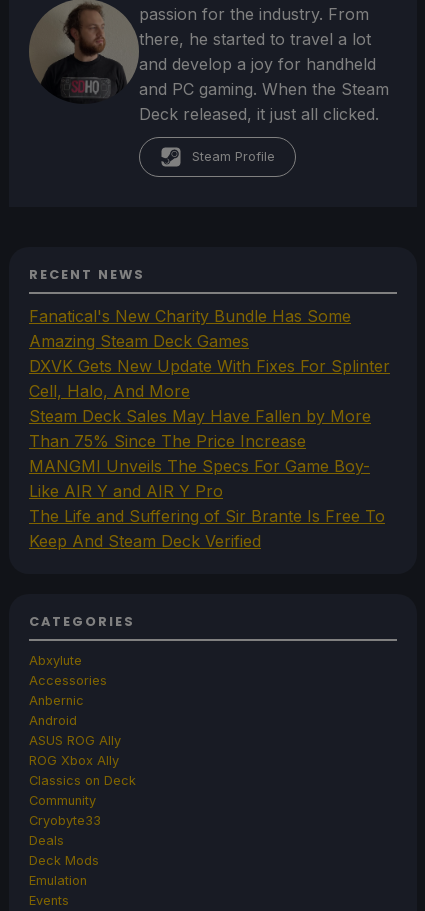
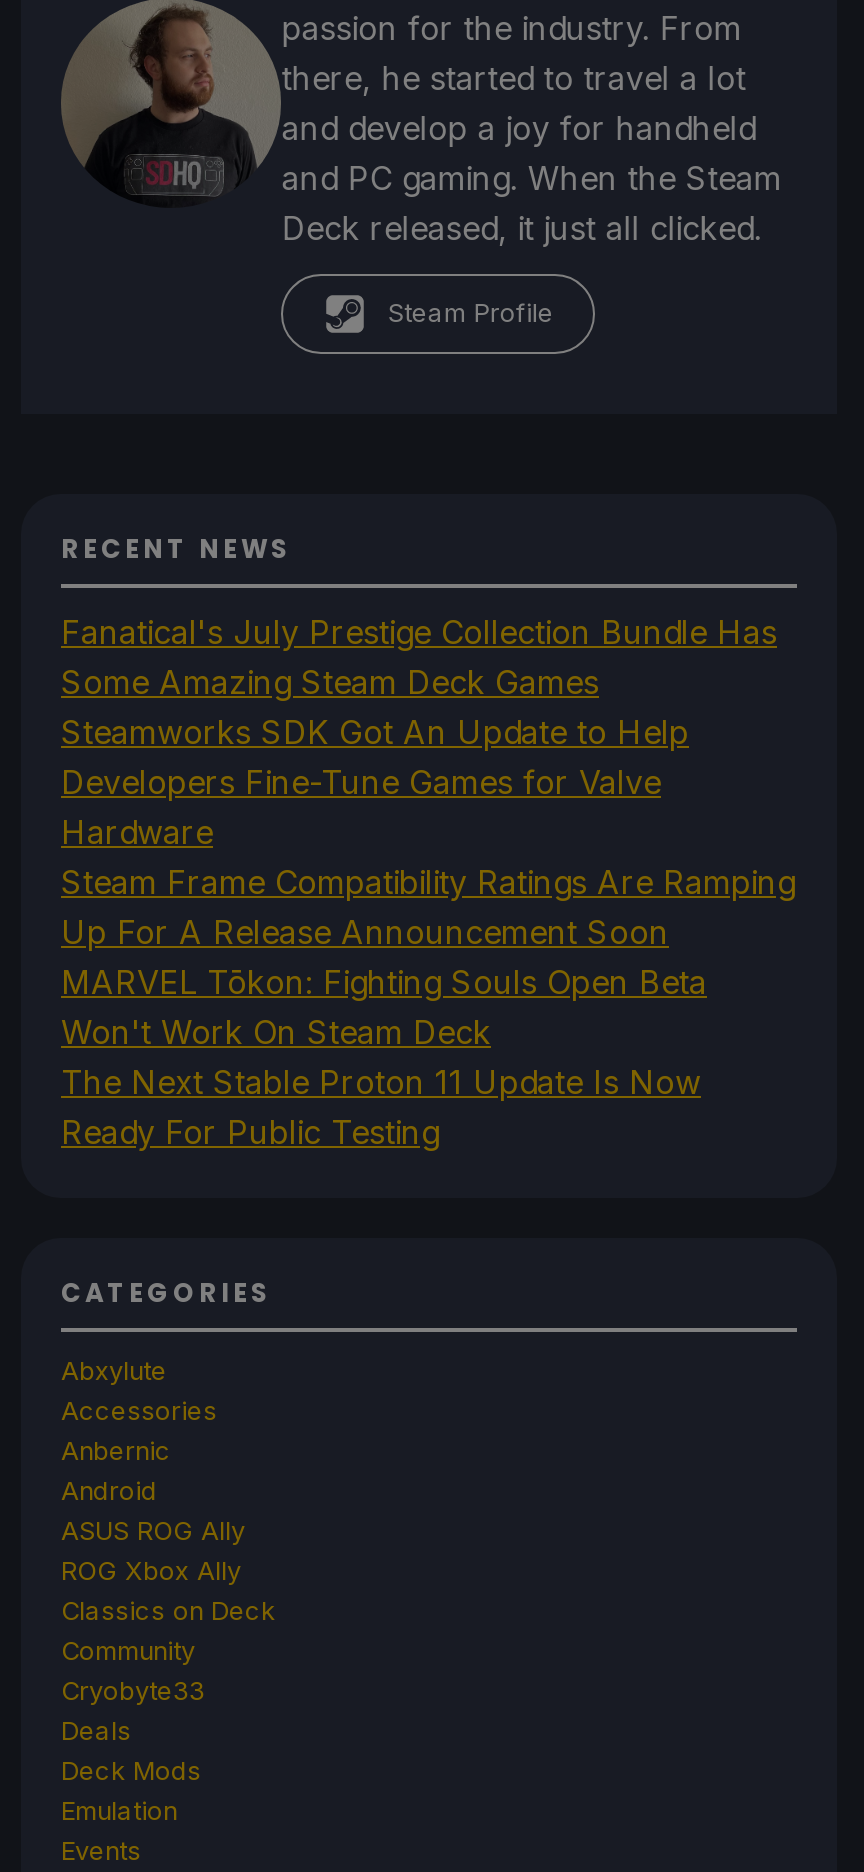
[29,306,390,551] Fanatical's New Charity Bundle Has Some | Amazing Steam Deck Games | DXVK Gets New Update With Fixes For Splinter | Cell, Halo, And More | Steam Deck Sales May Have Fallen by More | Than 75% Since The Price Increase | MANGMI Unveils The Specs For Game Boy- | Like AIR Y and AIR Y Pro | The Life and Suffering of Sir Brante Is Free To | Keep And Steam Deck Verified -> [61,612,795,1152] Fanatical's July Prestige Collection Bundle Has | Some Amazing Steam Deck Games | Steamworks SDK Got An Update to Help | Developers Fine-Tune Games for Valve | Hardware | Steam Frame Compatibility Ratings Are Ramping | Up For A Release Announcement Soon | MARVEL Tōkon: Fighting Souls Open Beta | Won't Work On Steam Deck | The Next Stable Proton 11 Update Is Now | Ready For Public Testing

